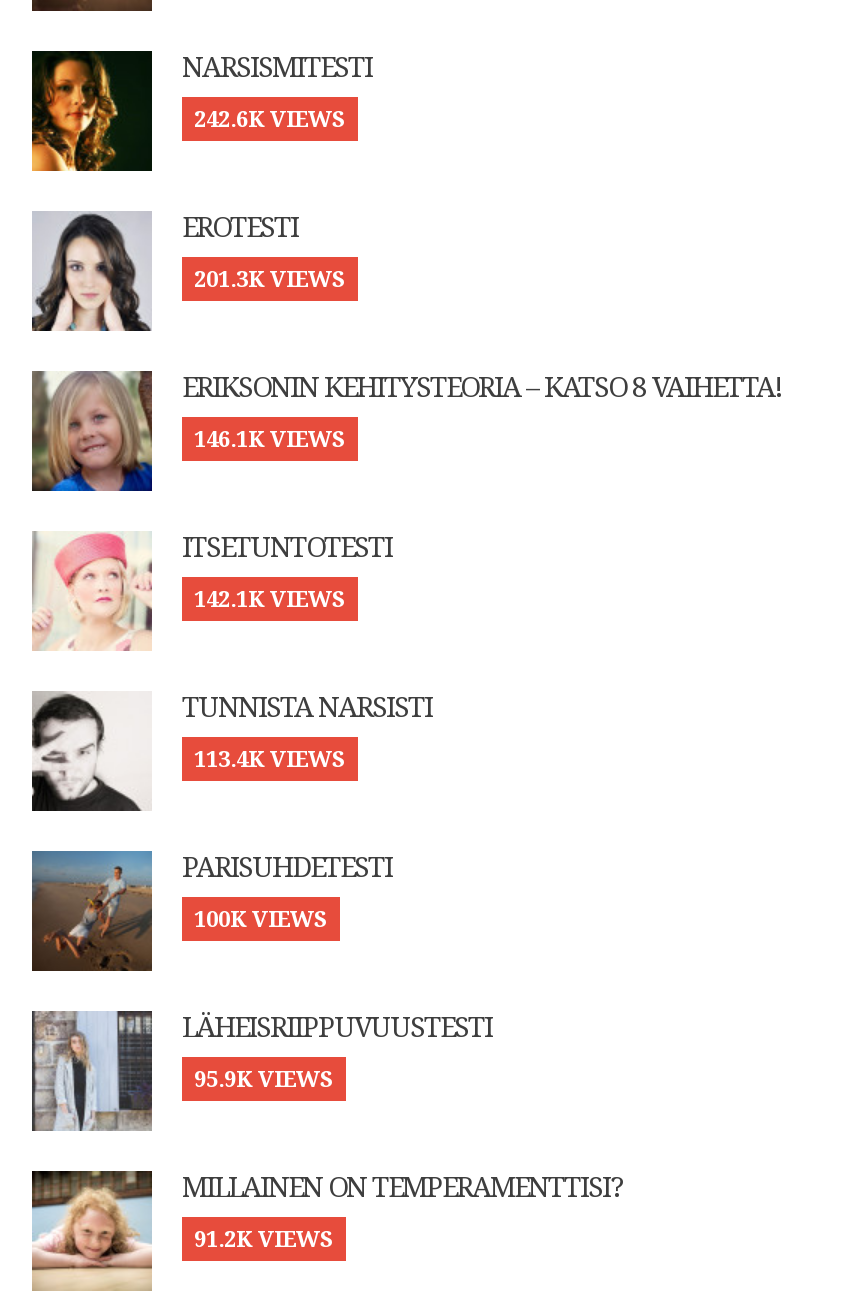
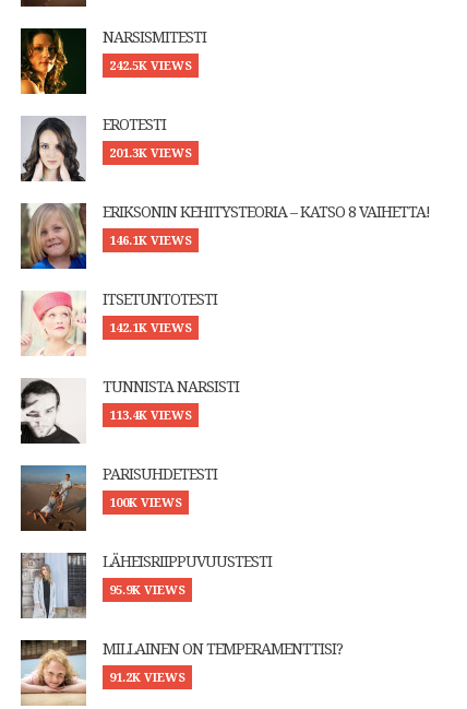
[194,107,346,133] 242.6K VIEWS -> [109,59,192,73] 242.5K VIEWS

